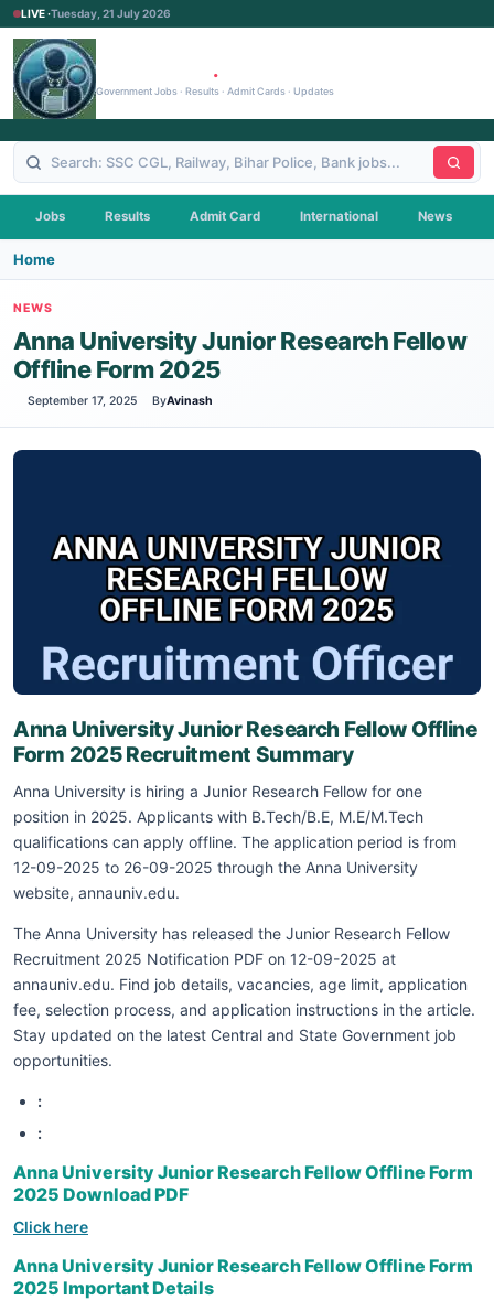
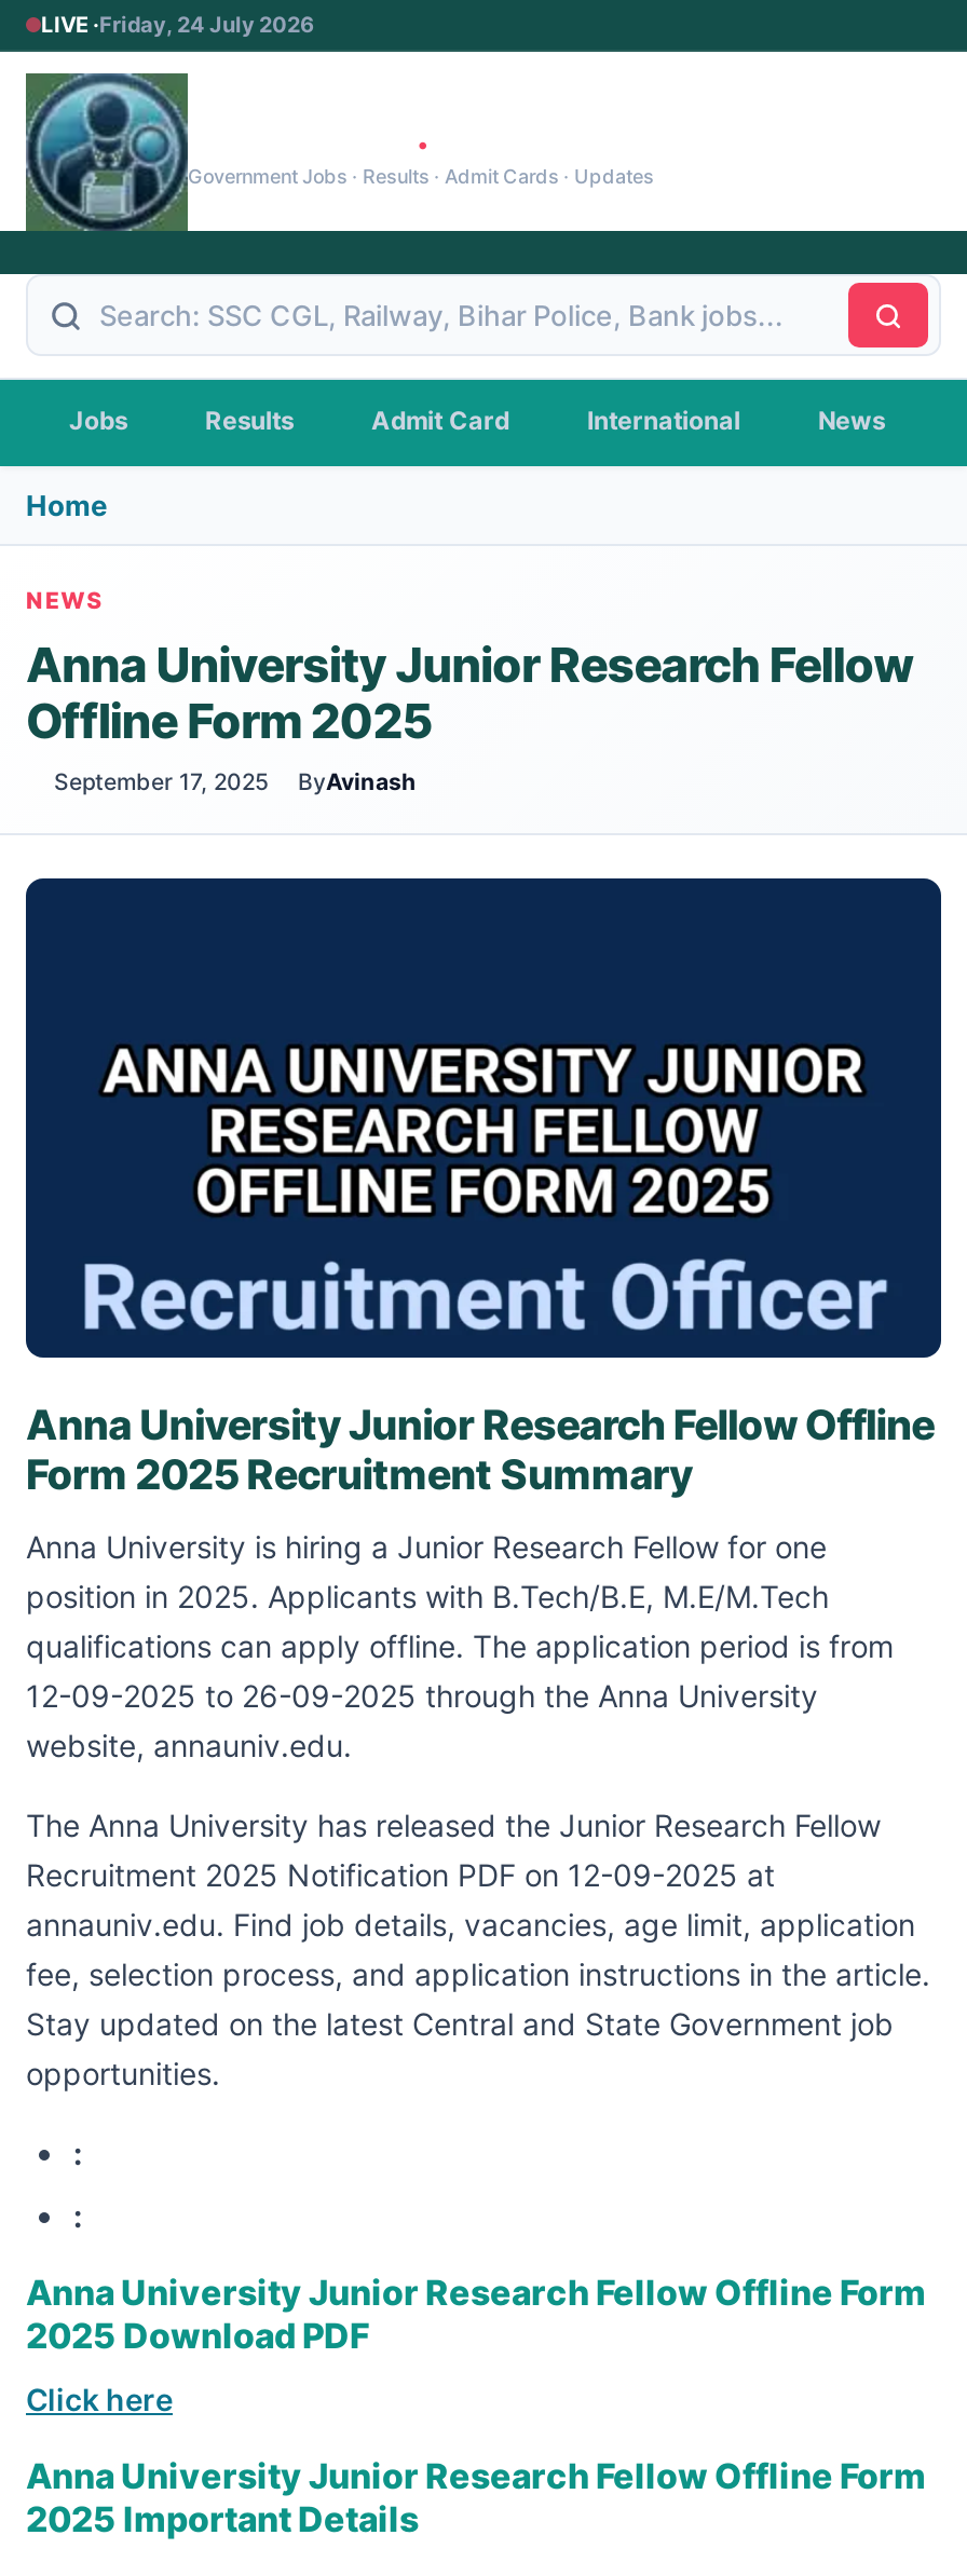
[21,7,171,20] LIVE · Tuesday, 21 July 2026 -> [41,11,315,37] LIVE · Friday, 24 July 2026

